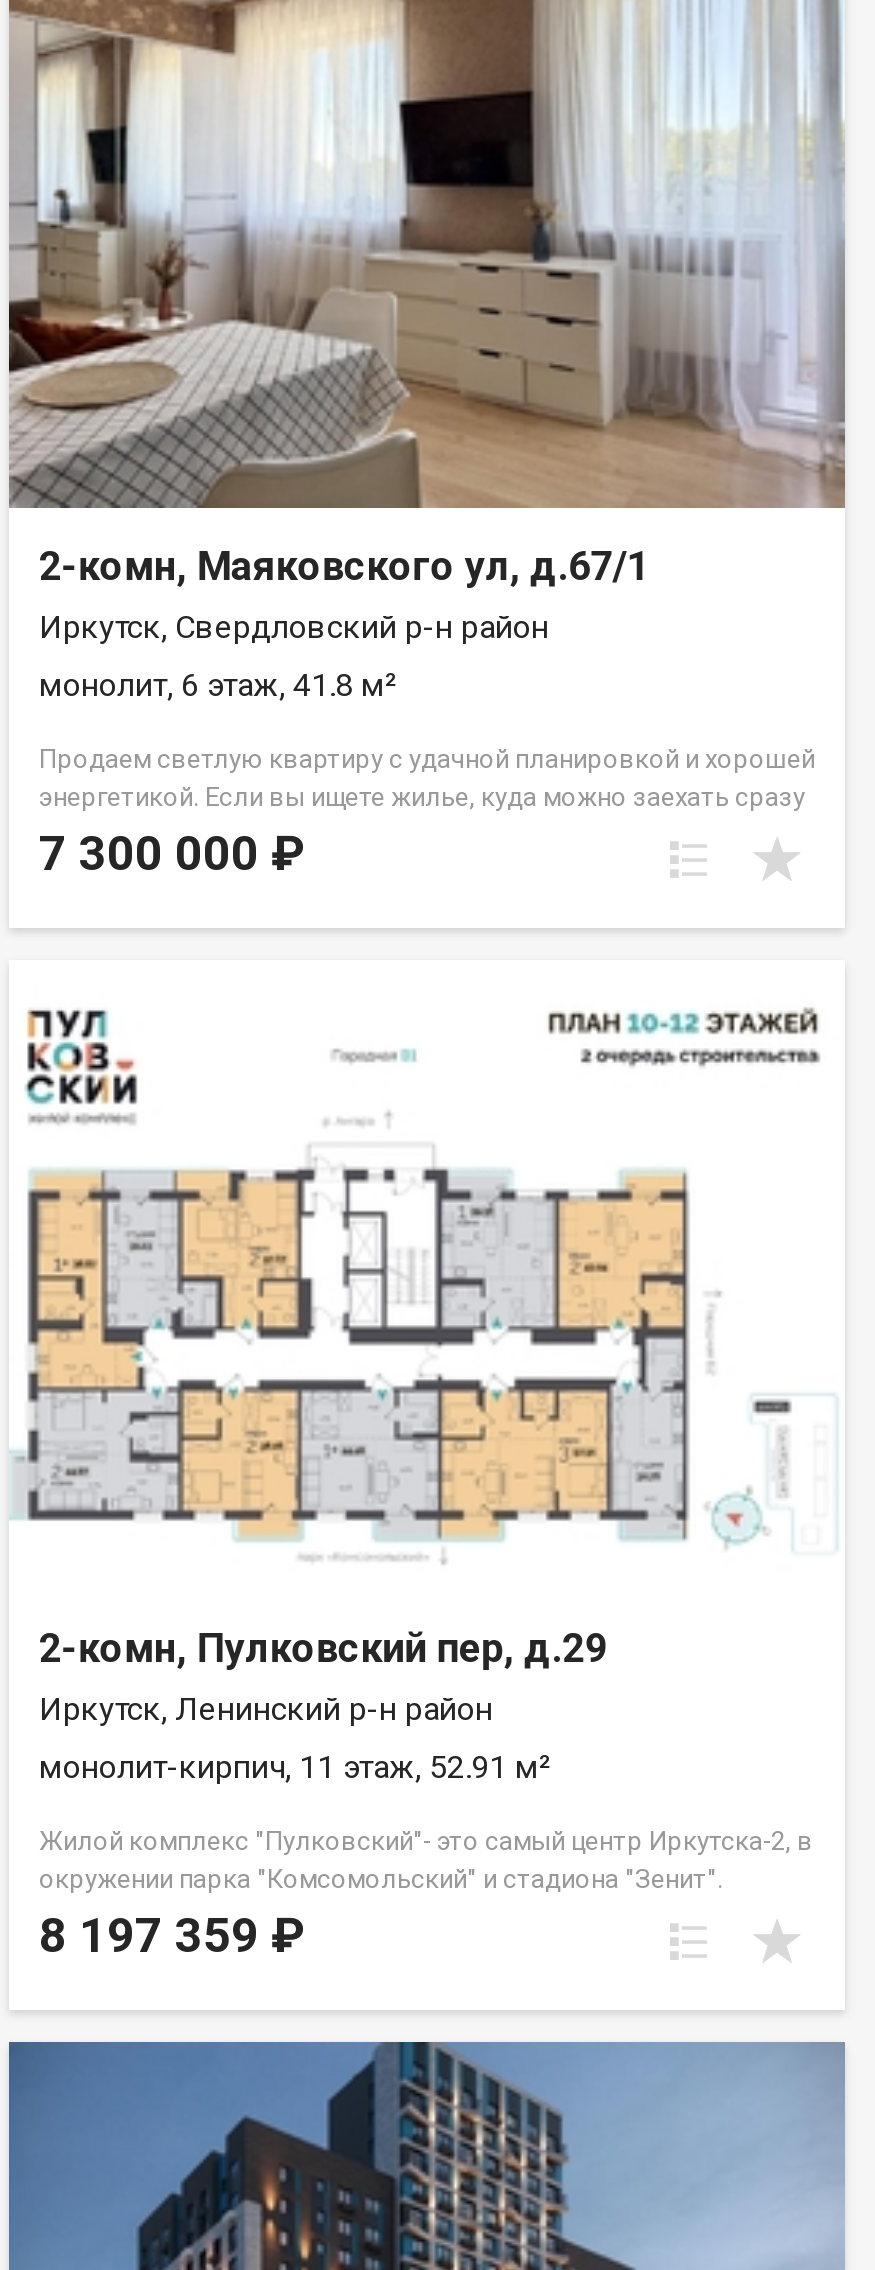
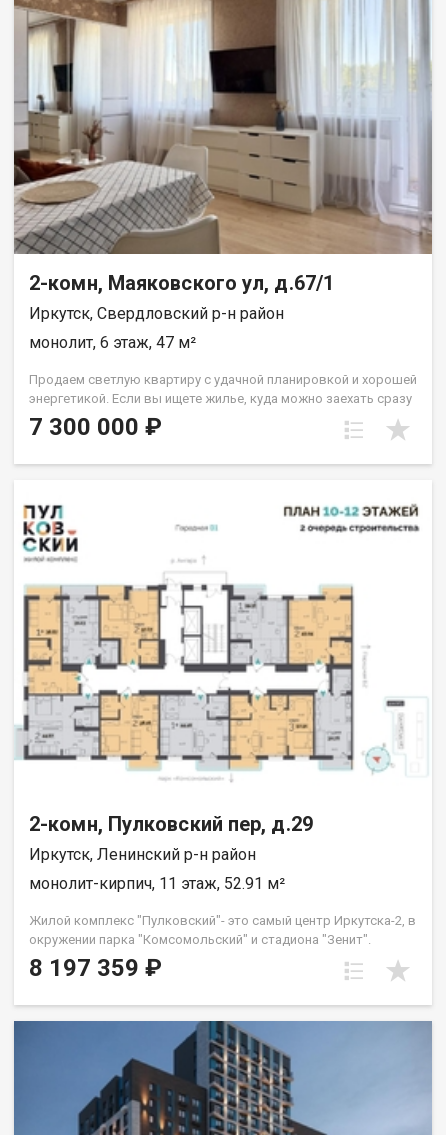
[39,666,397,704] монолит, 6 этаж, 41.8 м² -> [29,333,196,352] монолит, 6 этаж, 47 м²

